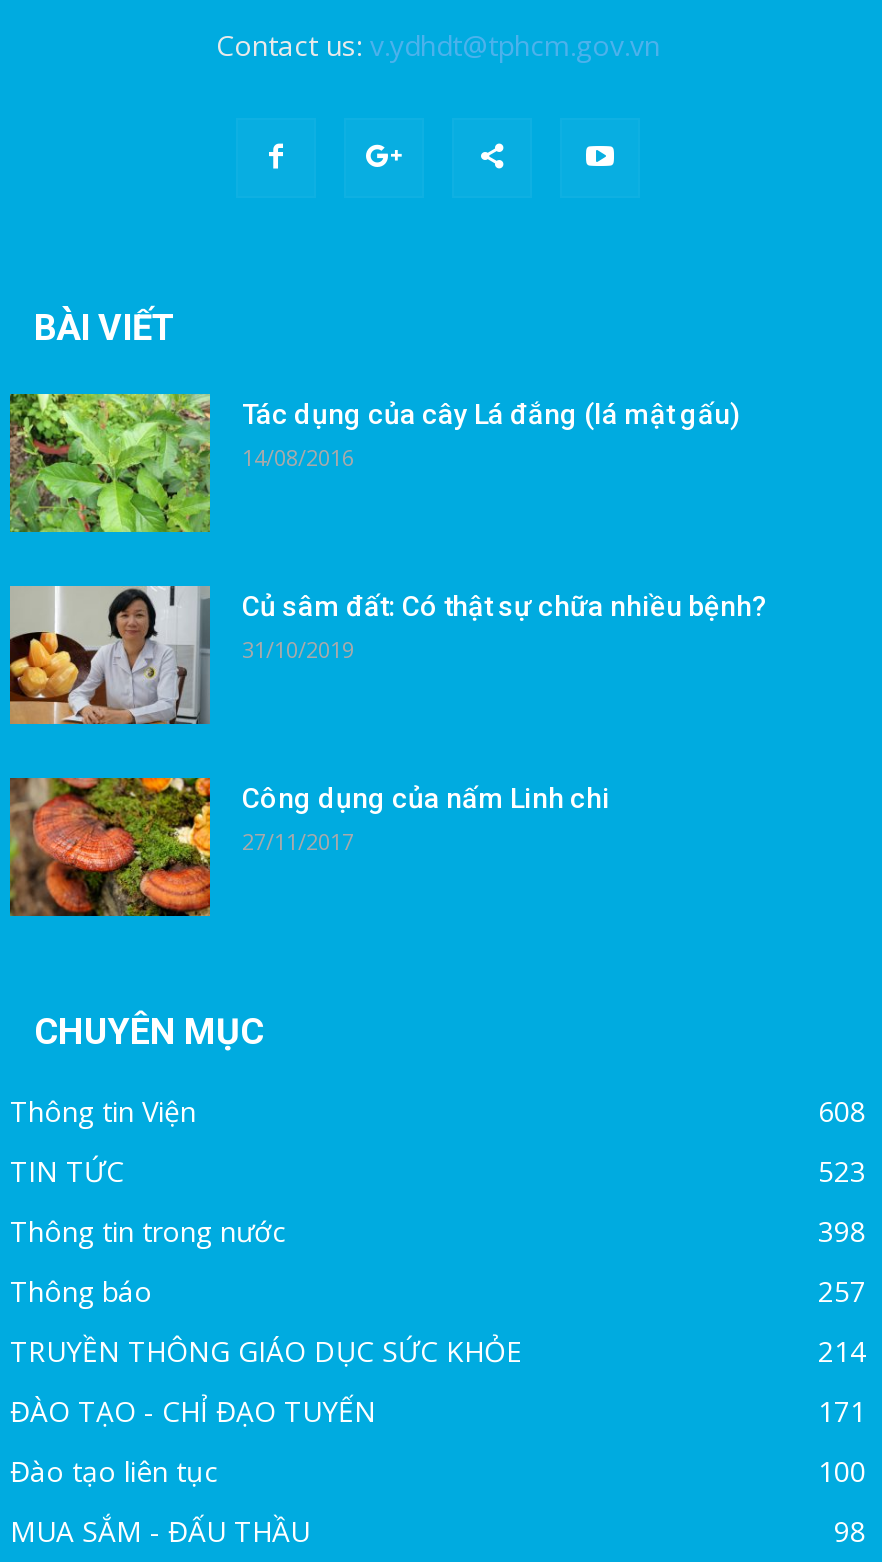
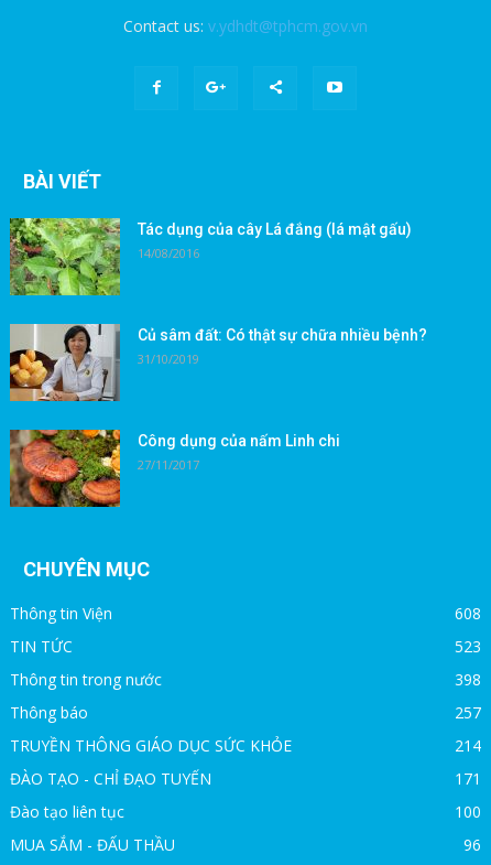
[834,1512,866,1550] 98 -> [463,834,481,855] 96

